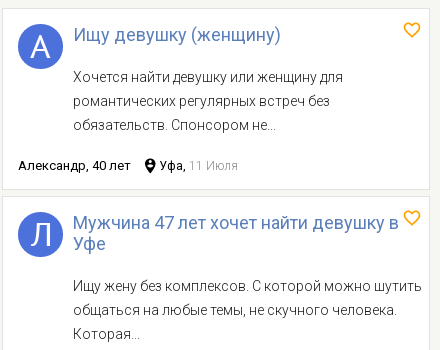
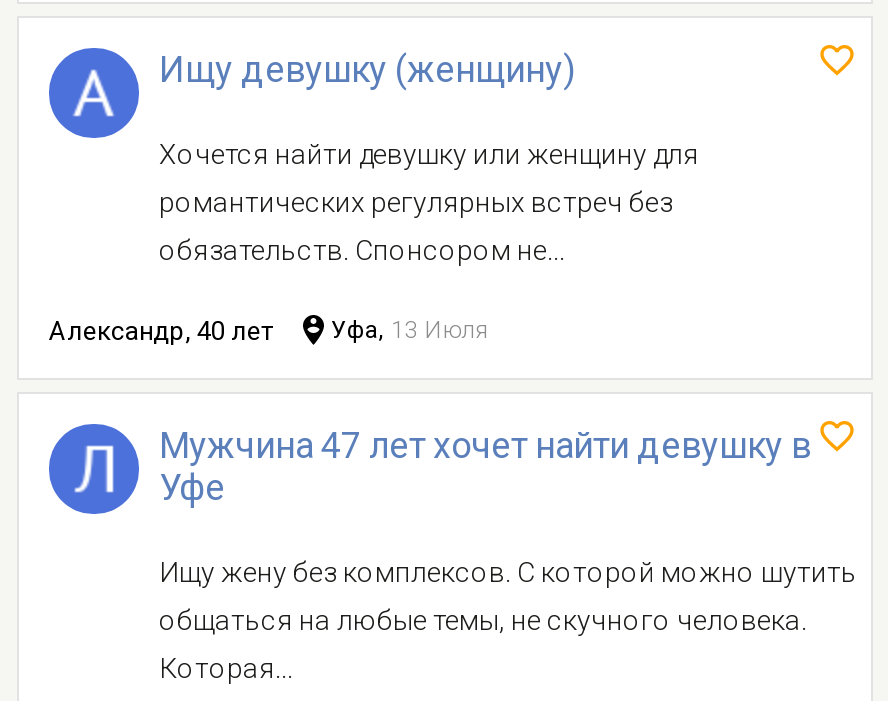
[18,158,238,173] Александр, 40 лет Уфа, 11 Июля -> [49,316,489,346] Александр, 40 лет Уфа, 13 Июля

